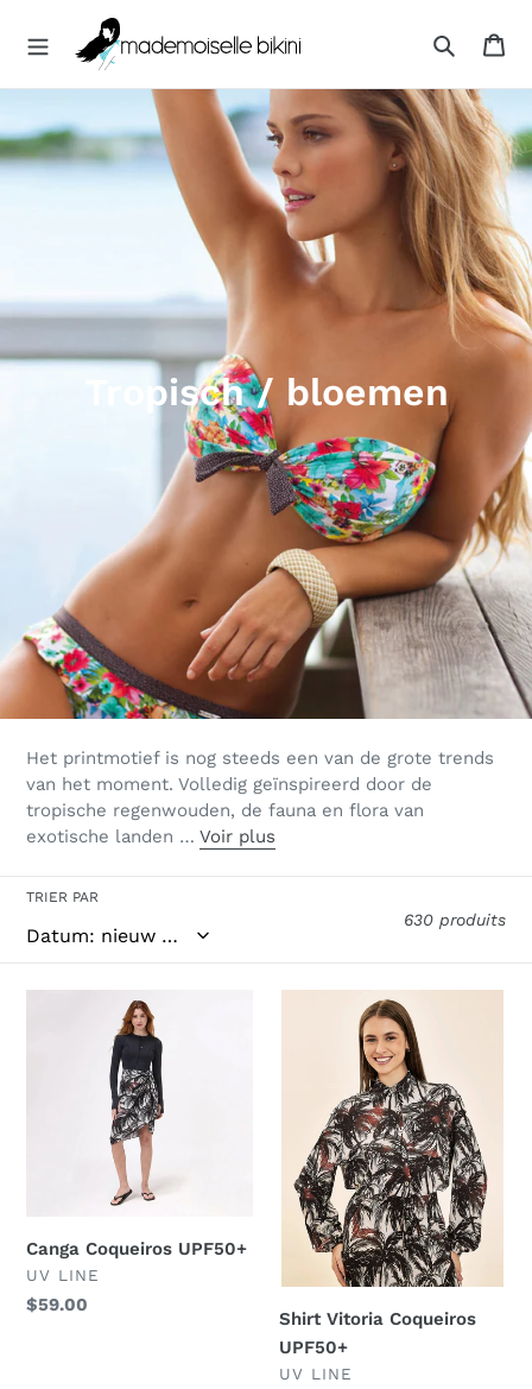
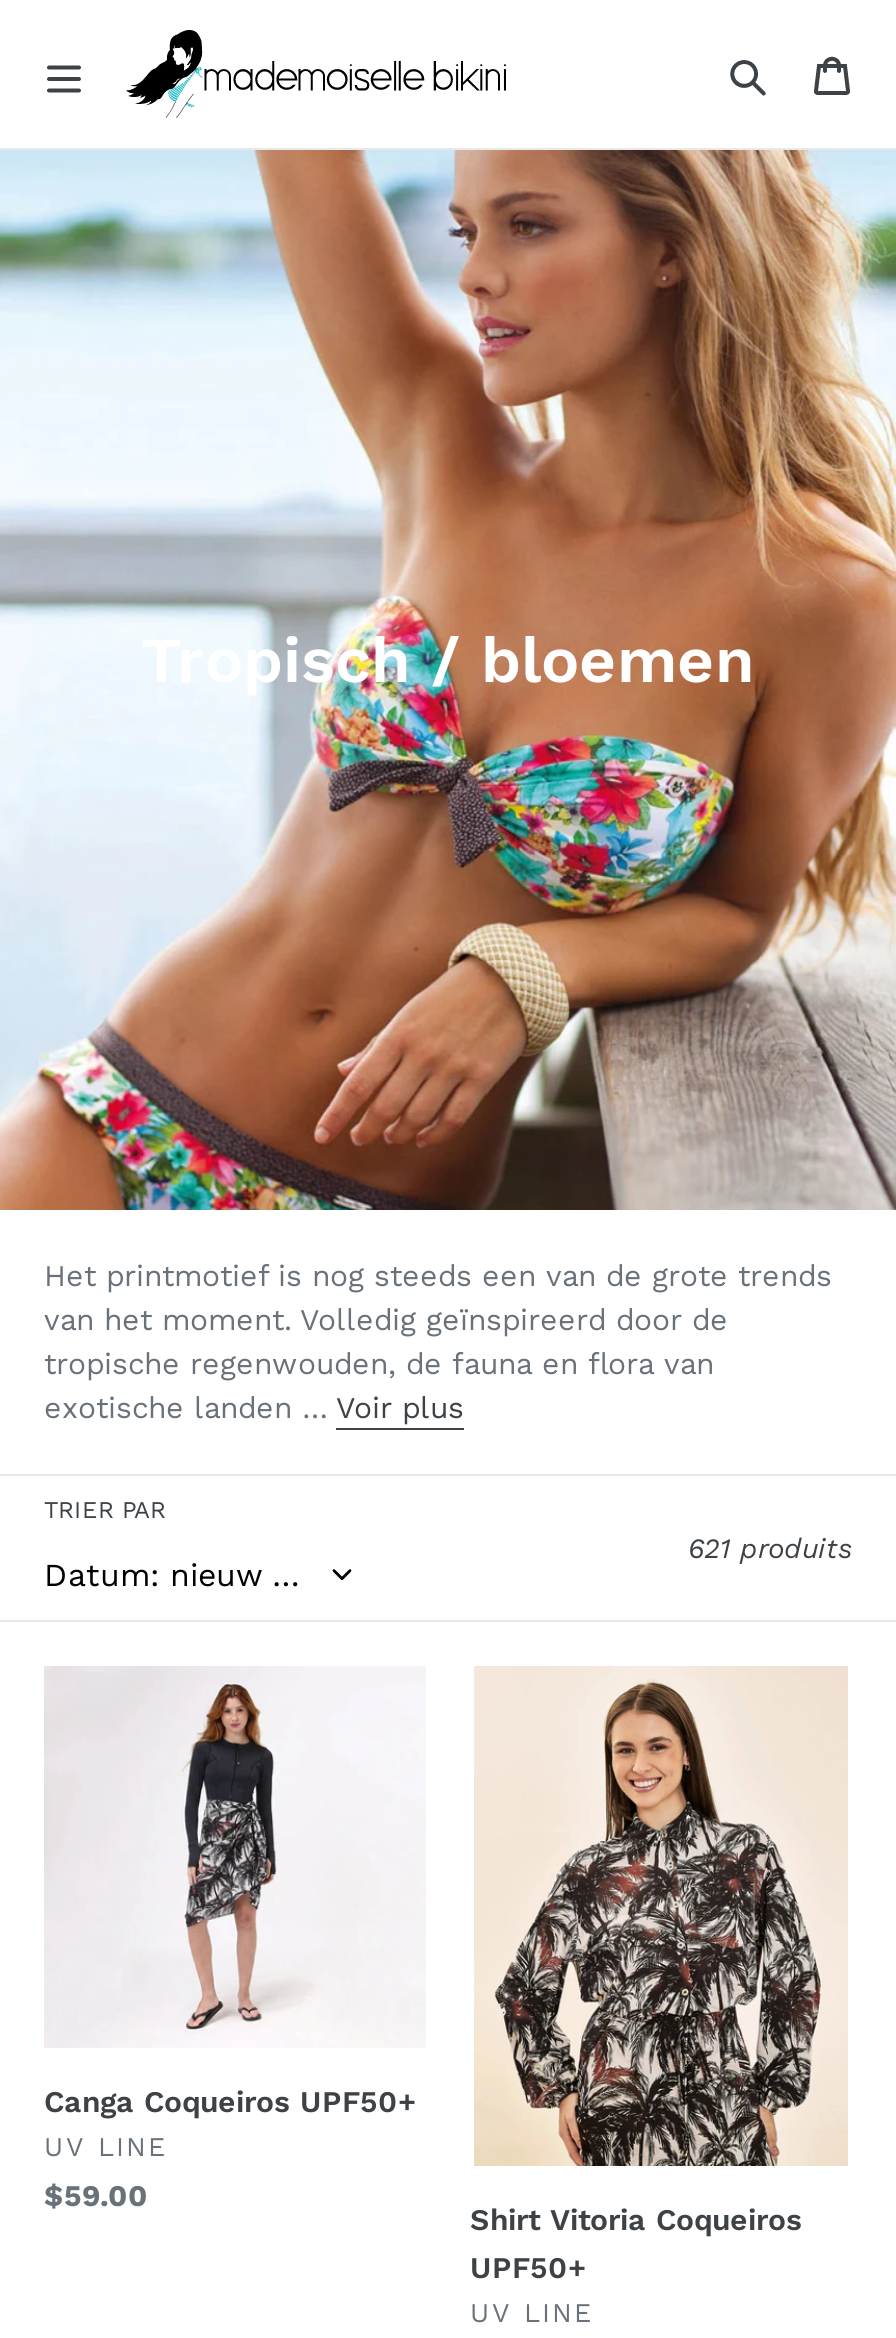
[404,911,506,930] 630 produits -> [688,1533,852,1565] 621 produits

